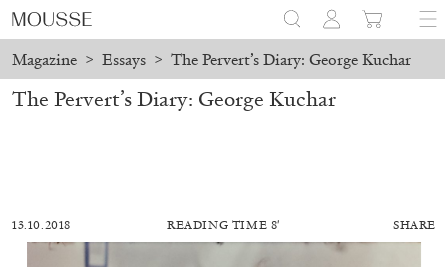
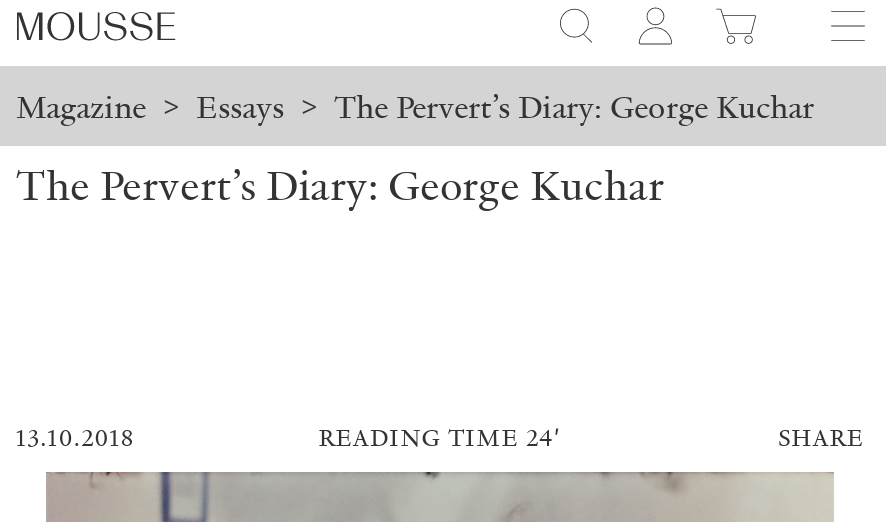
[167,217,281,231] READING TIME 8′ -> [318,423,562,451] READING TIME 24′

